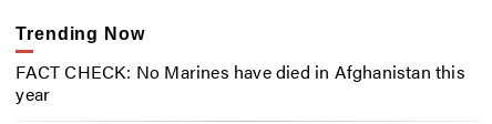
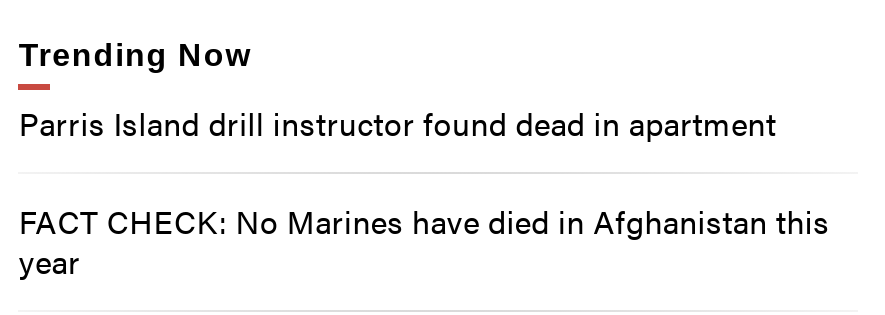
none -> [19,100,776,146] Parris Island drill instructor found dead in apartment

